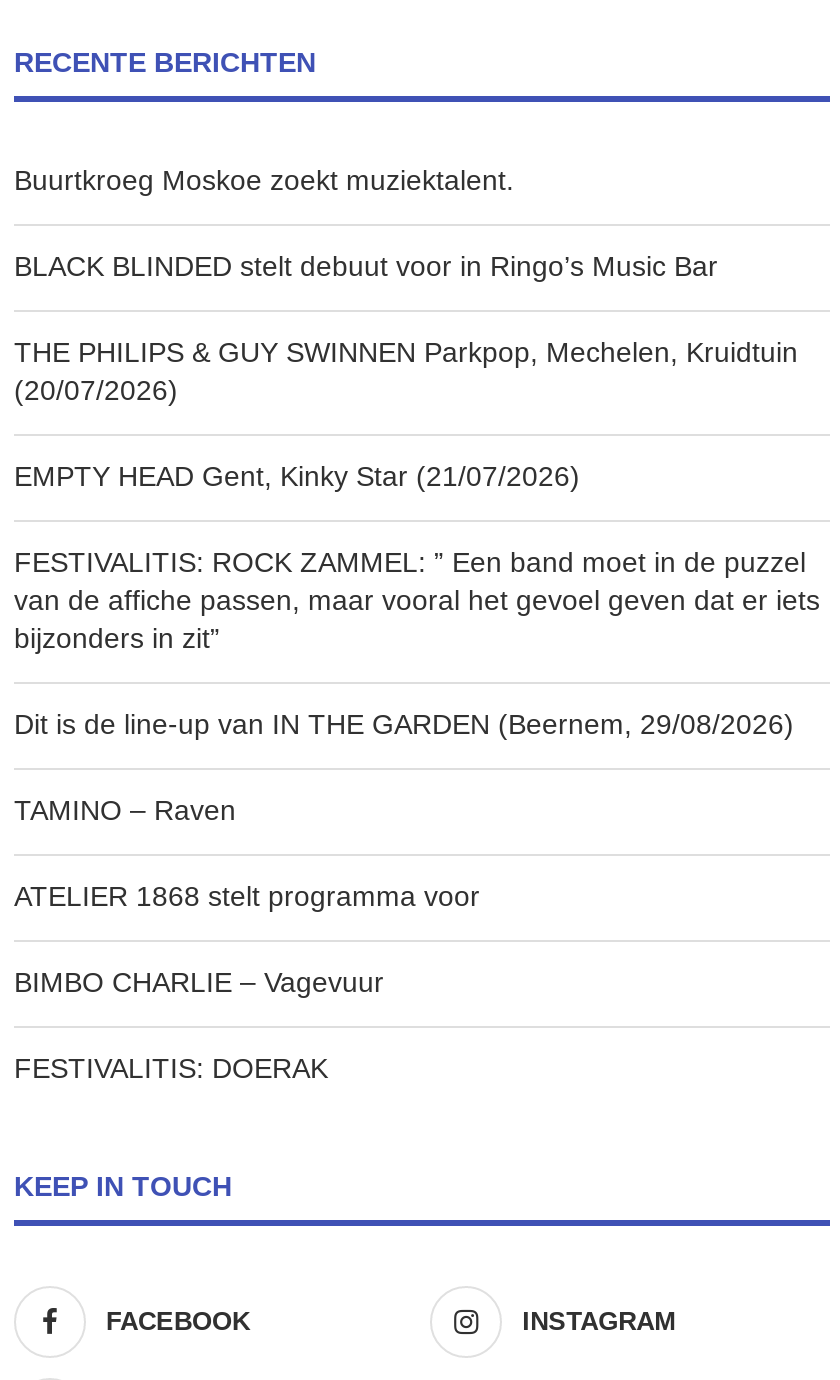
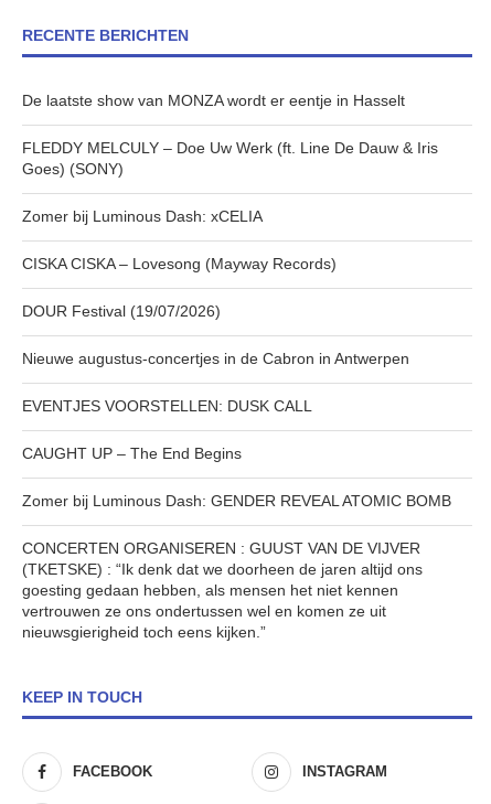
[14,165,514,197] Buurtkroeg Moskoe zoekt muziektalent. -> [22,92,405,110] De laatste show van MONZA wordt er eentje in Hasselt
[14,251,718,283] BLACK BLINDED stelt debuut voor in Ringo’s Music Bar -> [22,139,438,178] FLEDDY MELCULY – Doe Uw Werk (ft. Line De Dauw & Iris | Goes) (SONY)
[14,337,798,407] THE PHILIPS & GUY SWINNEN Parkpop, Mechelen, Kruidtuin | (20/07/2026) -> [22,208,263,225] Zomer bij Luminous Dash: xCELIA
[14,461,580,493] EMPTY HEAD Gent, Kinky Star (21/07/2026) -> [22,255,337,273] CISKA CISKA – Lovesong (Mayway Records)
[14,547,820,655] FESTIVALITIS: ROCK ZAMMEL: ” Een band moet in de puzzel | van de affiche passen, maar vooral het gevoel geven dat er iets | bijzonders in zit” -> [22,303,221,320] DOUR Festival (19/07/2026)
[14,709,794,741] Dit is de line-up van IN THE GARDEN (Beernem, 29/08/2026) -> [22,350,409,368] Nieuwe augustus-concertjes in de Cabron in Antwerpen
[14,795,236,827] TAMINO – Raven -> [22,397,312,415] EVENTJES VOORSTELLEN: DUSK CALL
[14,881,480,913] ATELIER 1868 stelt programma voor -> [22,445,242,463] CAUGHT UP – The End Begins
[14,967,384,999] BIMBO CHARLIE – Vagevuur -> [22,492,451,510] Zomer bij Luminous Dash: GENDER REVEAL ATOMIC BOMB
[14,1053,328,1085] FESTIVALITIS: DOERAK -> [22,540,423,641] CONCERTEN ORGANISEREN : GUUST VAN DE VIJVER | (TKETSKE) : “Ik denk dat we doorheen de jaren altijd ons | goesting gedaan hebben, als mensen het niet kennen | vertrouwen ze ons ondertussen wel en komen ze uit | nieuwsgierigheid toch eens kijken.”

